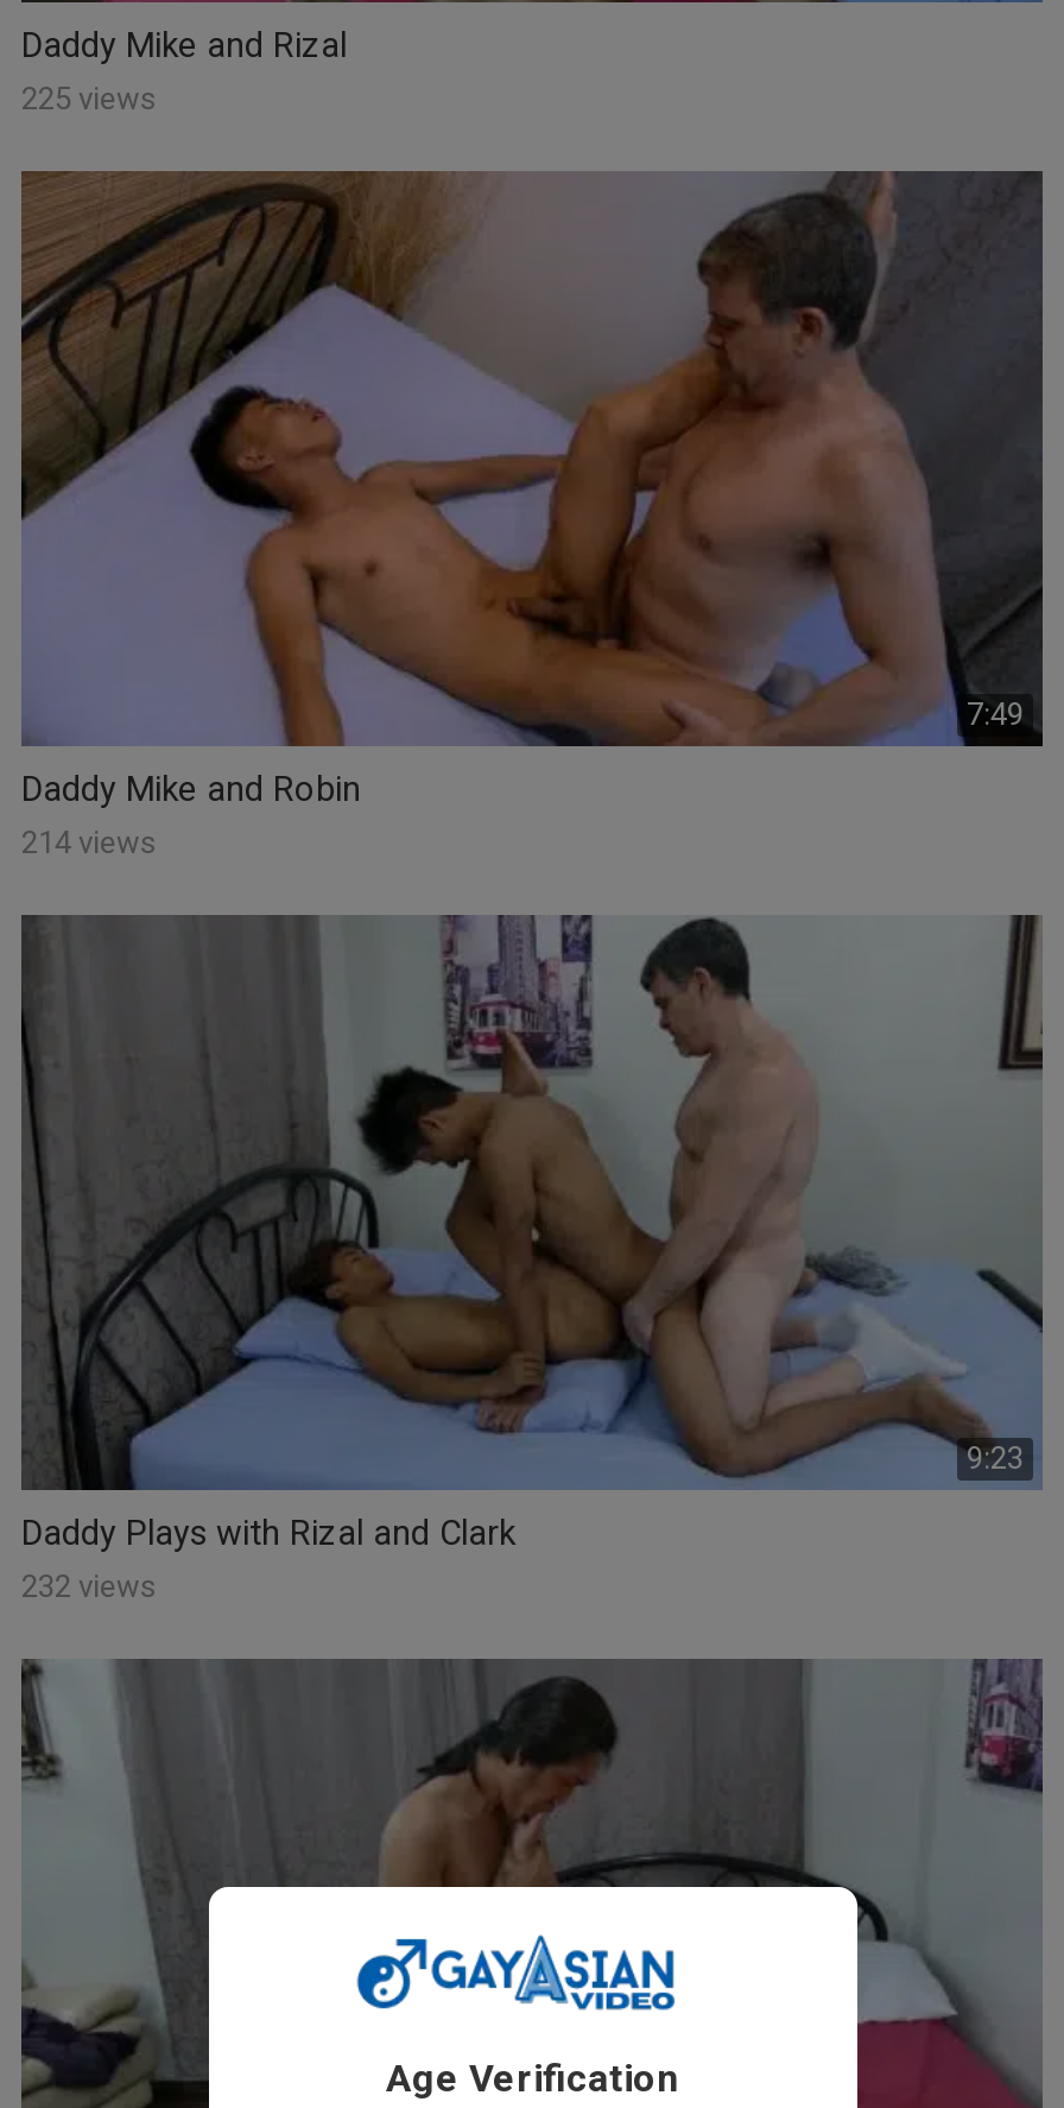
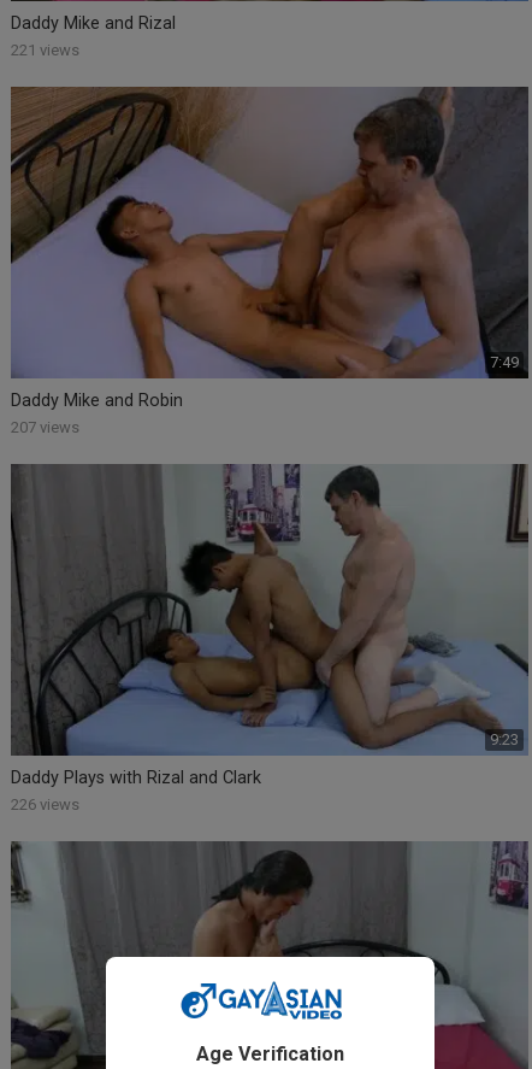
[21,80,157,116] 225 views -> [11,41,79,59] 221 views
[21,824,157,860] 214 views -> [11,418,79,436] 207 views
[21,1568,157,1603] 232 views -> [11,795,79,813] 226 views

